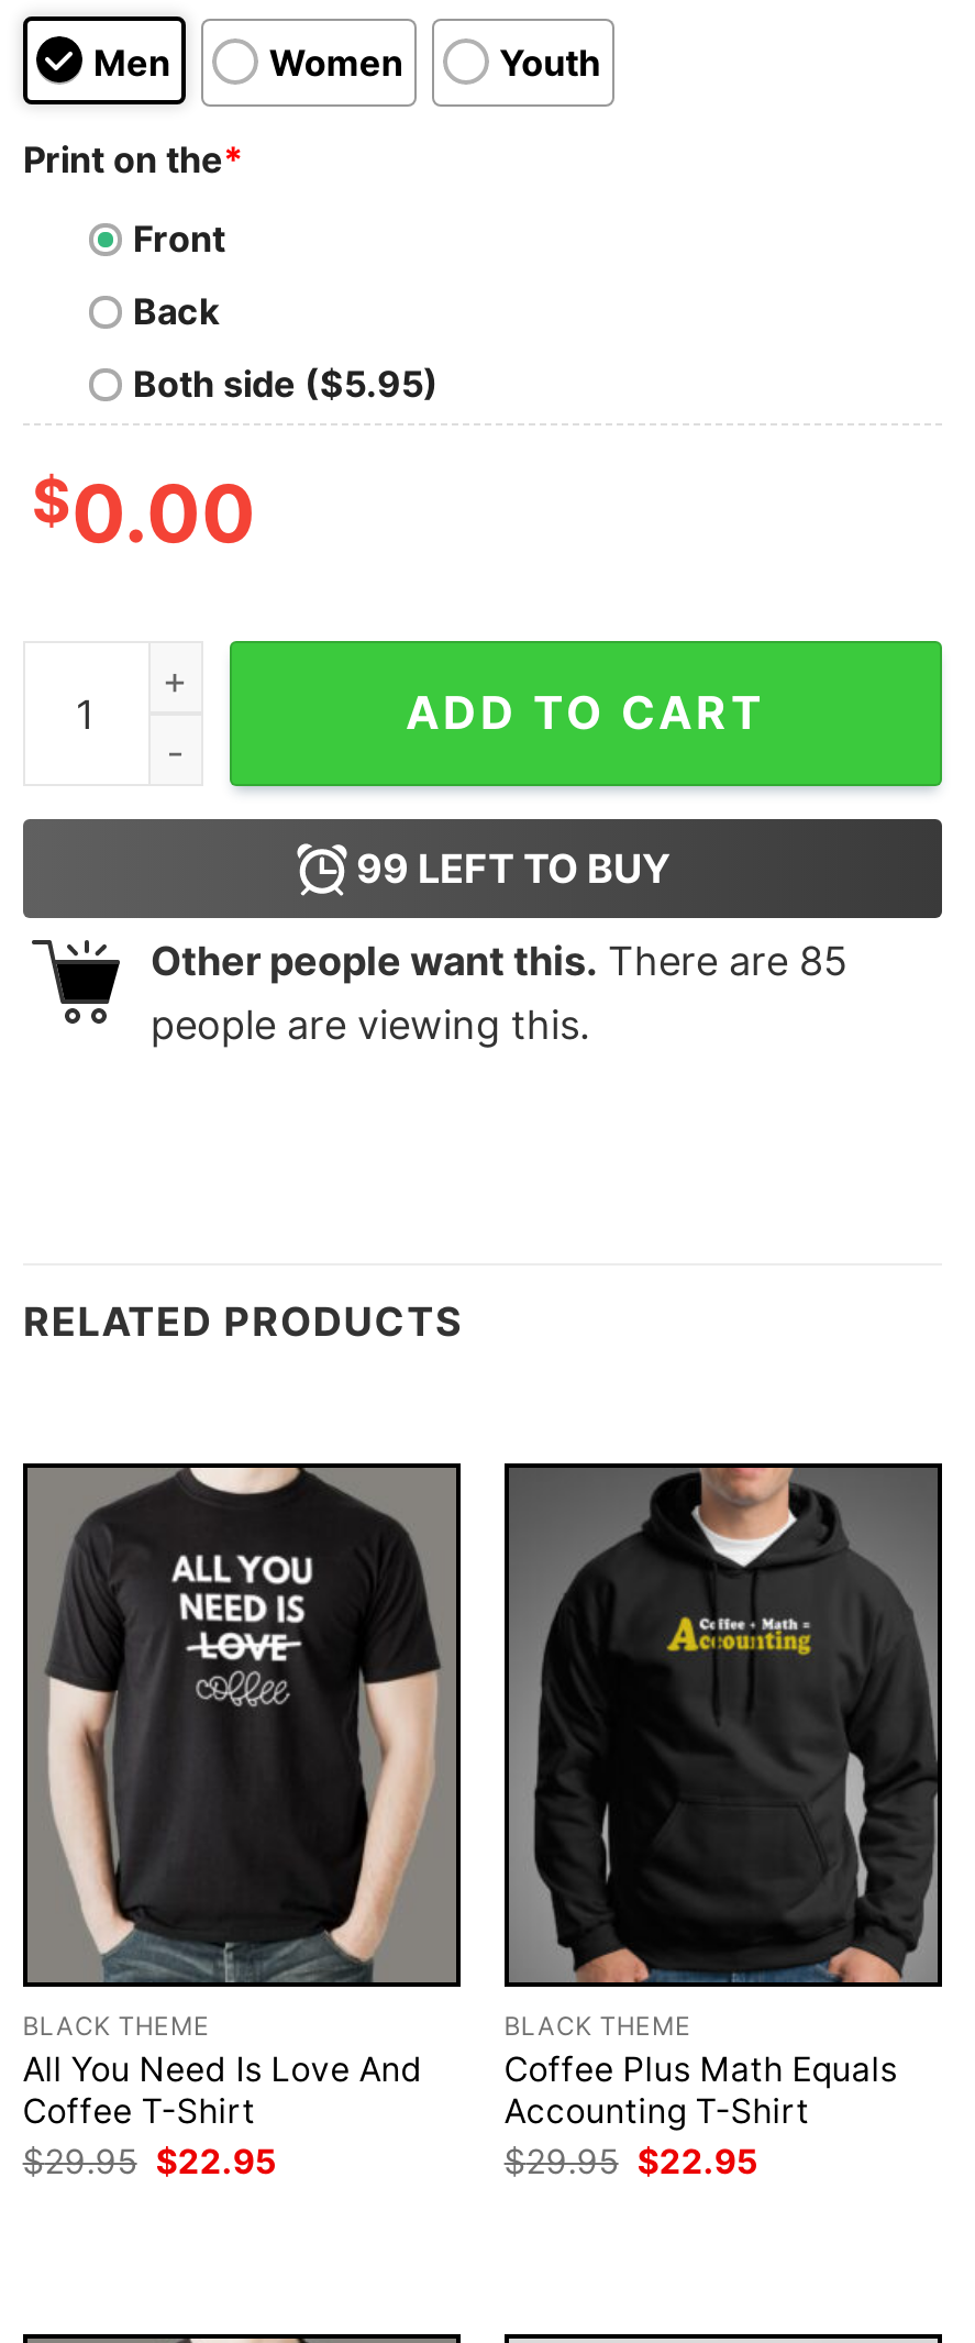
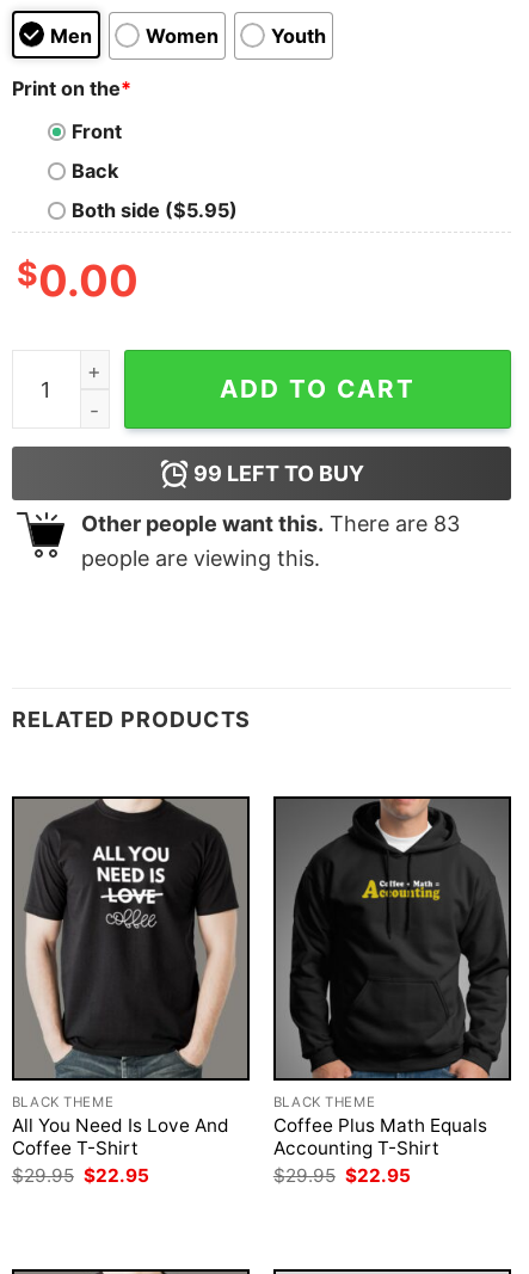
[151,938,847,984] Other people want this. There are 85 -> [81,511,460,536] Other people want this. There are 83

